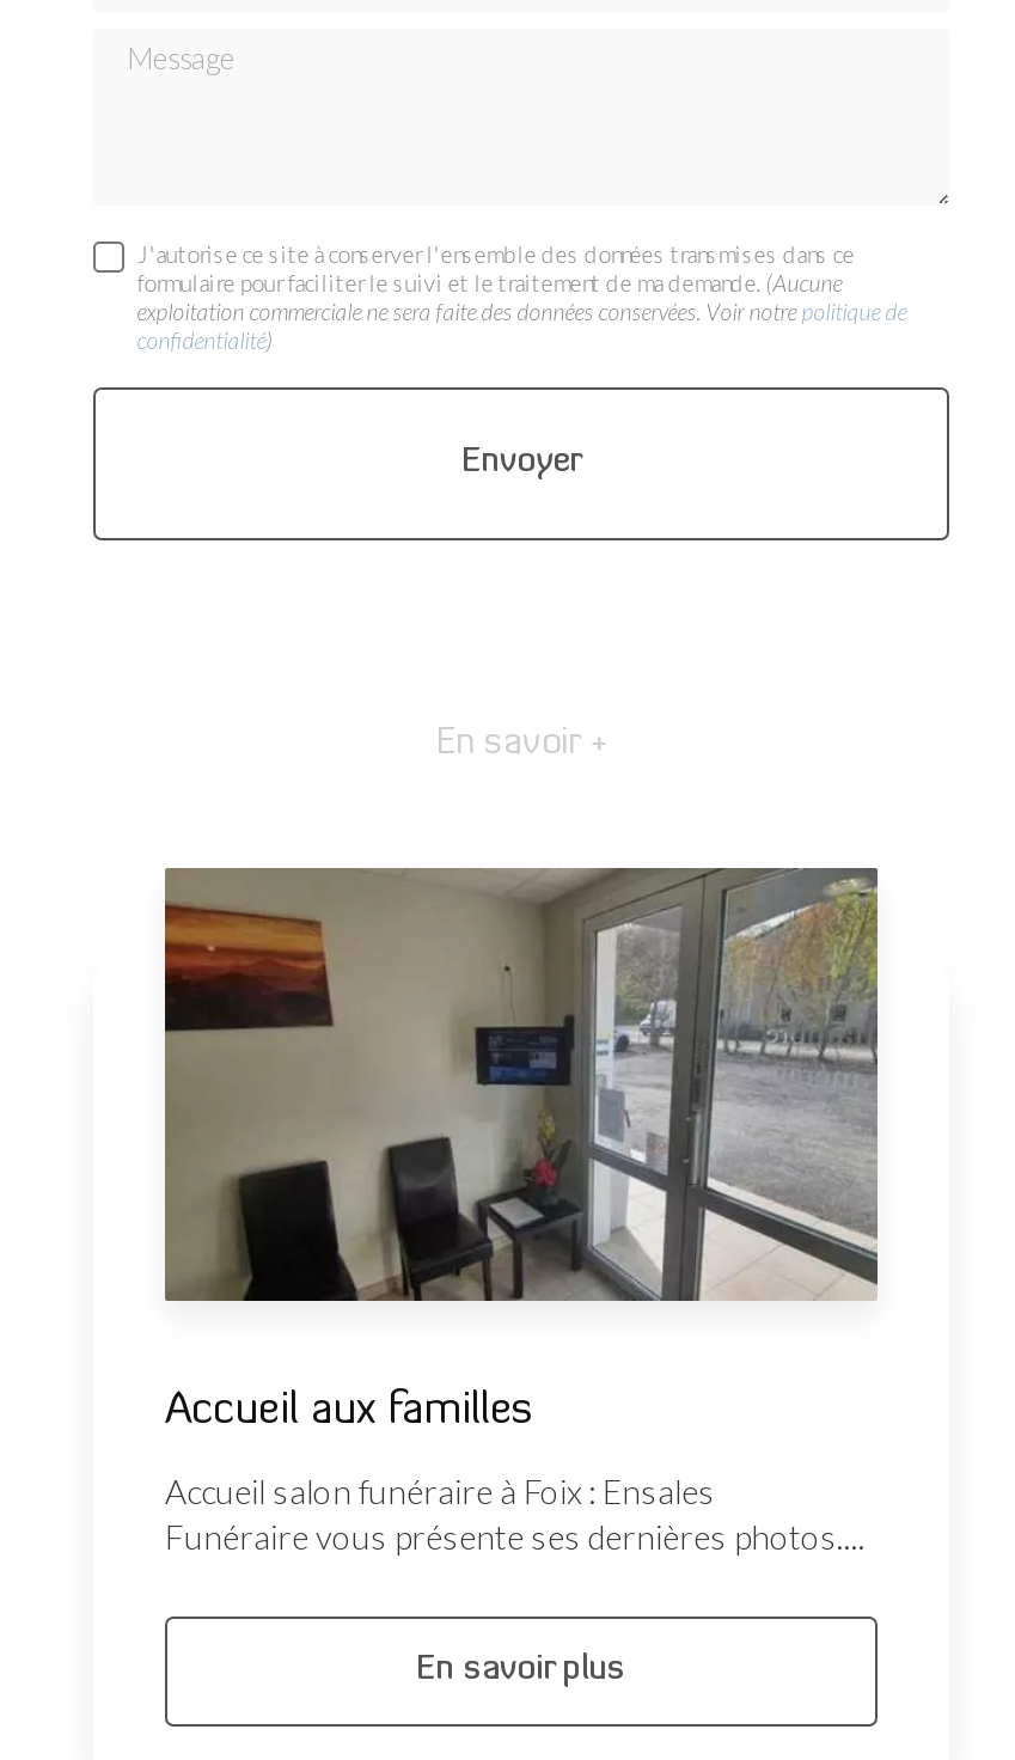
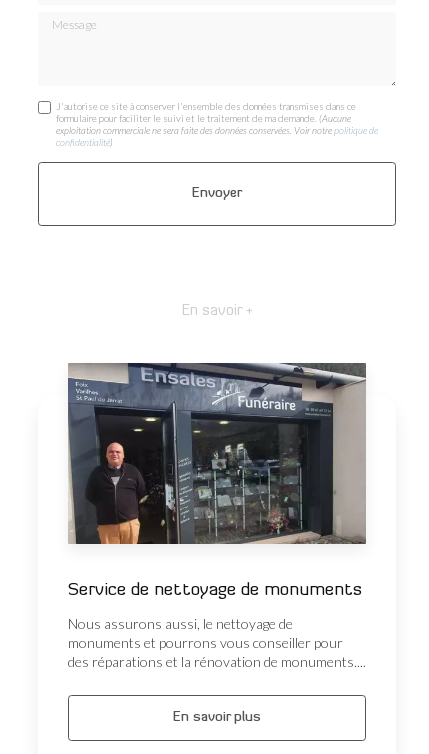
[163,866,878,1435] [image] | Accueil aux familles -> [67,362,366,600] [image] | Service de nettoyage de monuments
[165,1471,866,1557] Accueil salon funéraire à Foix : Ensales | Funéraire vous présente ses dernières photos.... -> [68,615,366,670] Nous assurons aussi, le nettoyage de | monuments et pourrons vous conseiller pour | des réparations et la rénovation de monuments....

